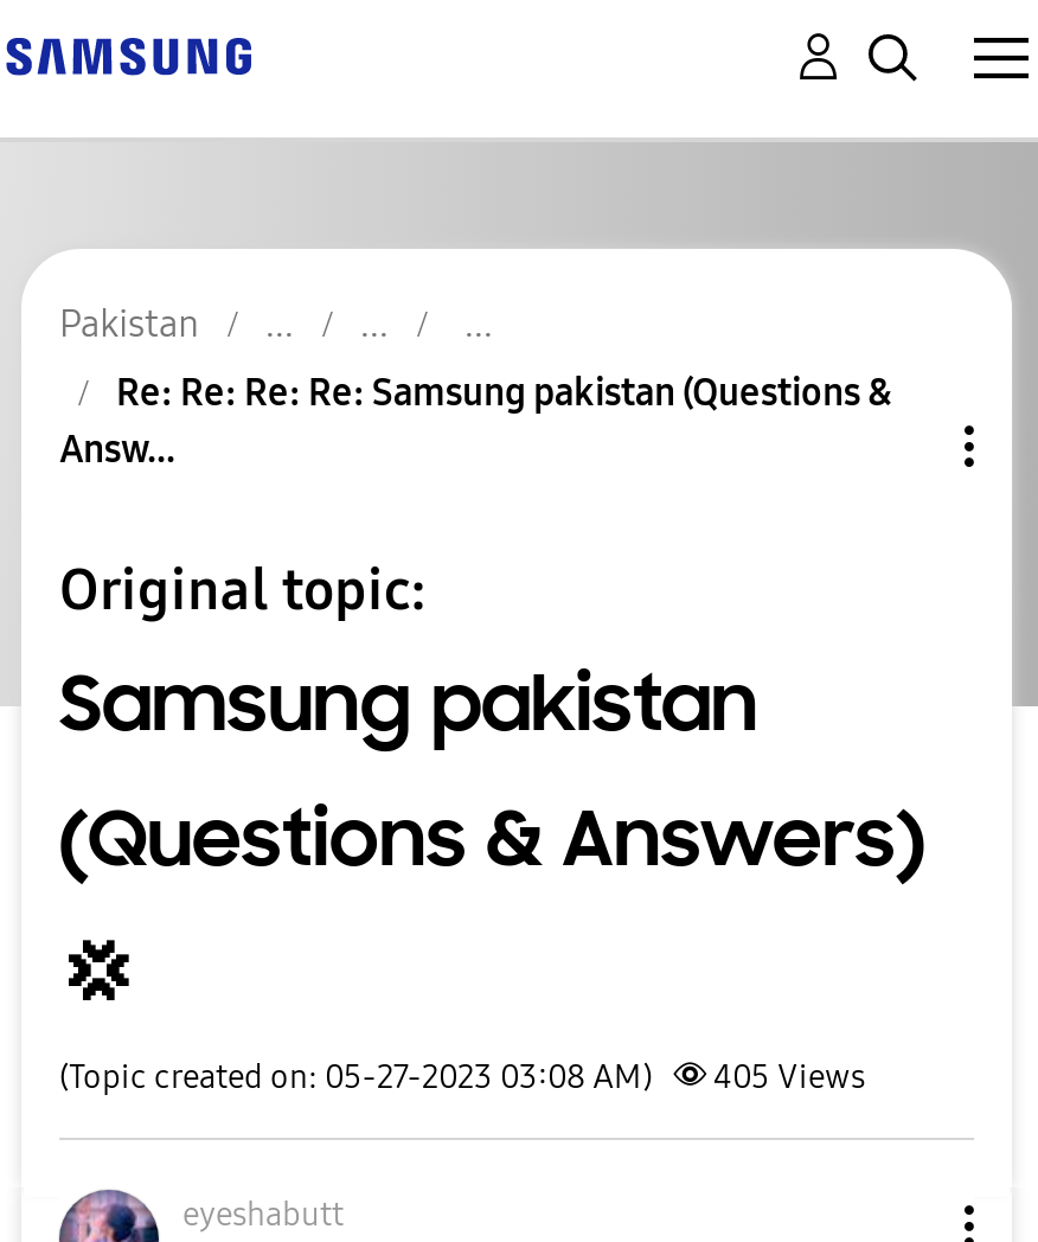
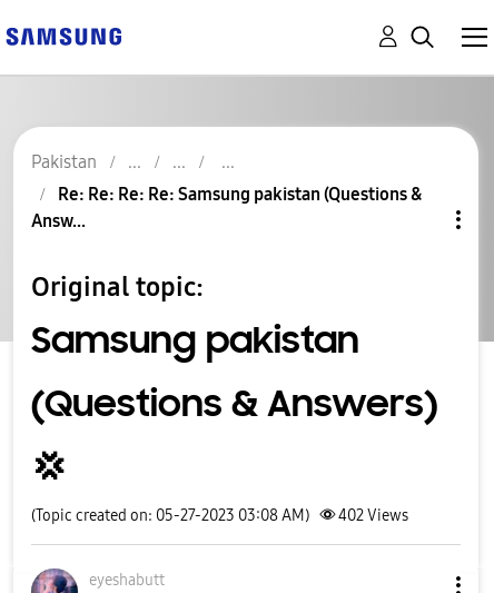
[59,1057,865,1097] (Topic created on: 05-27-2023 03:08 AM) 405 Views -> [31,506,408,525] (Topic created on: 05-27-2023 03:08 AM) 402 Views

